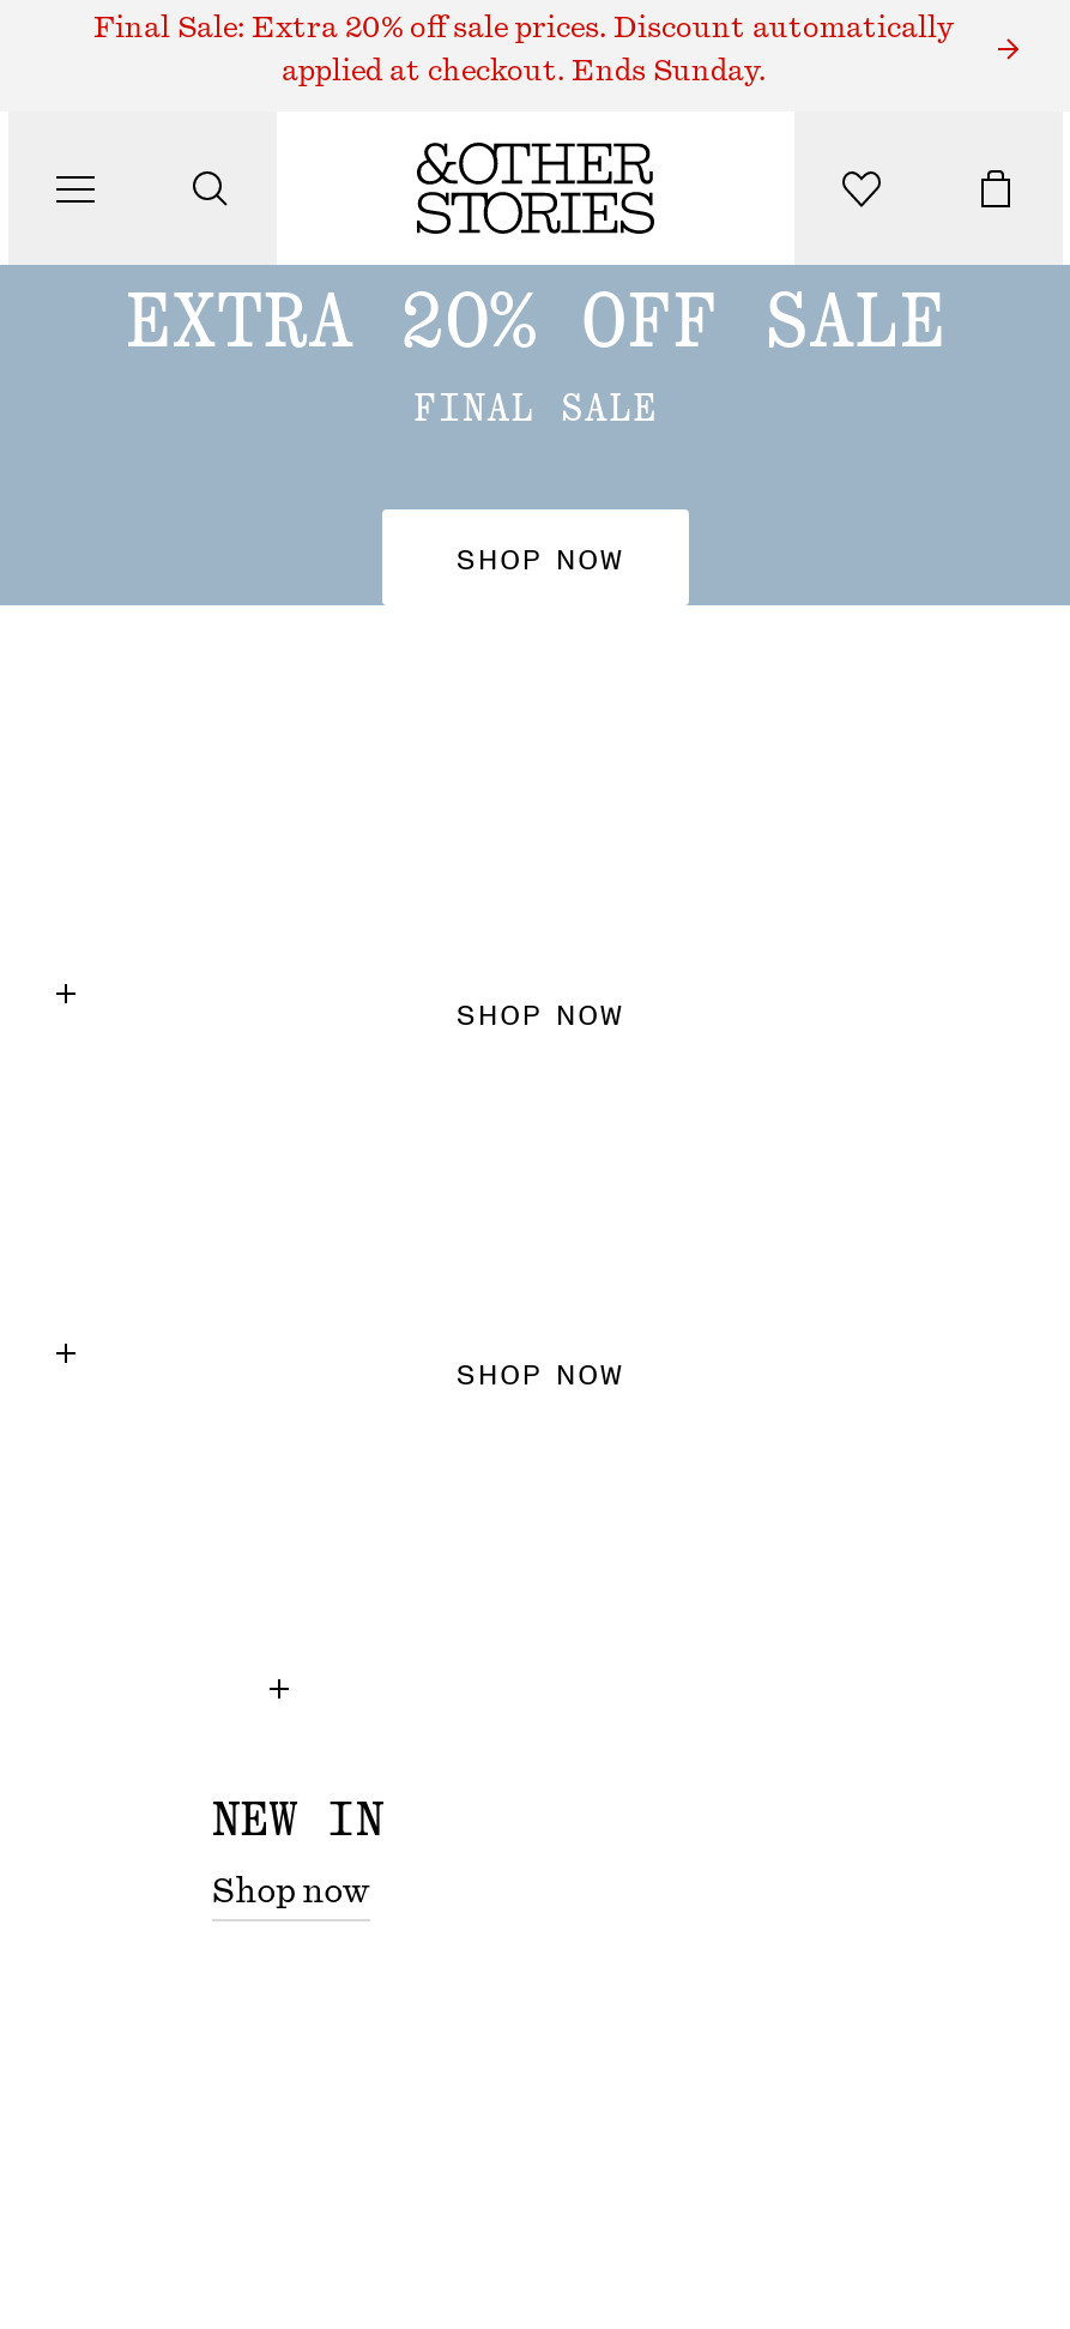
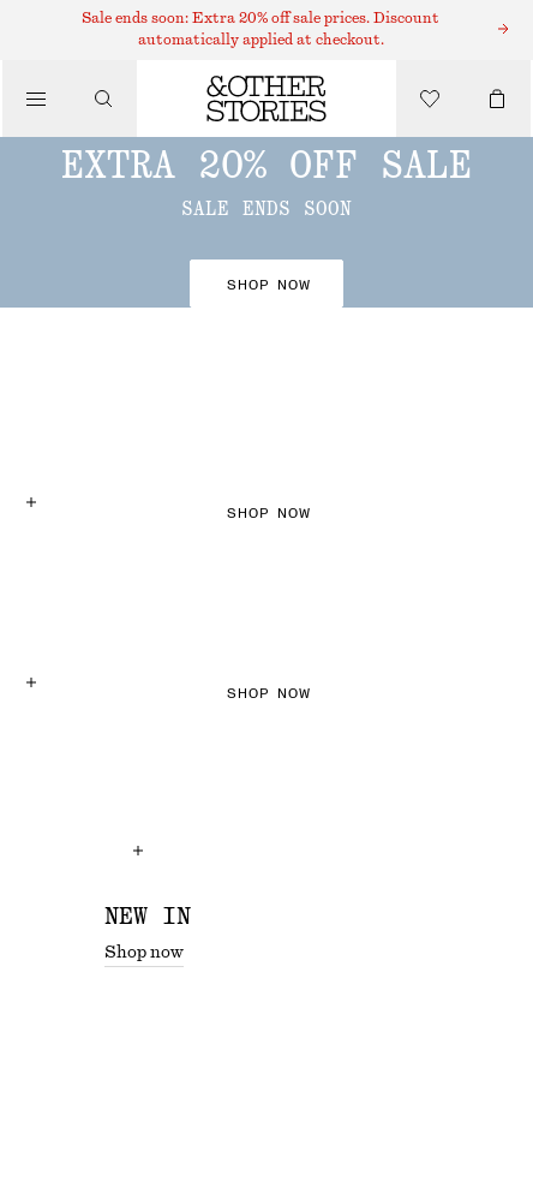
[93,13,954,42] Final Sale: Extra 20% off sale prices. Discount automatically -> [82,11,439,25] Sale ends soon: Extra 20% off sale prices. Discount
[282,56,766,85] applied at checkout. Ends Sunday. -> [137,32,384,47] automatically applied at checkout.
[413,390,658,428] FINAL SALE -> [181,199,352,219] SALE ENDS SOON

